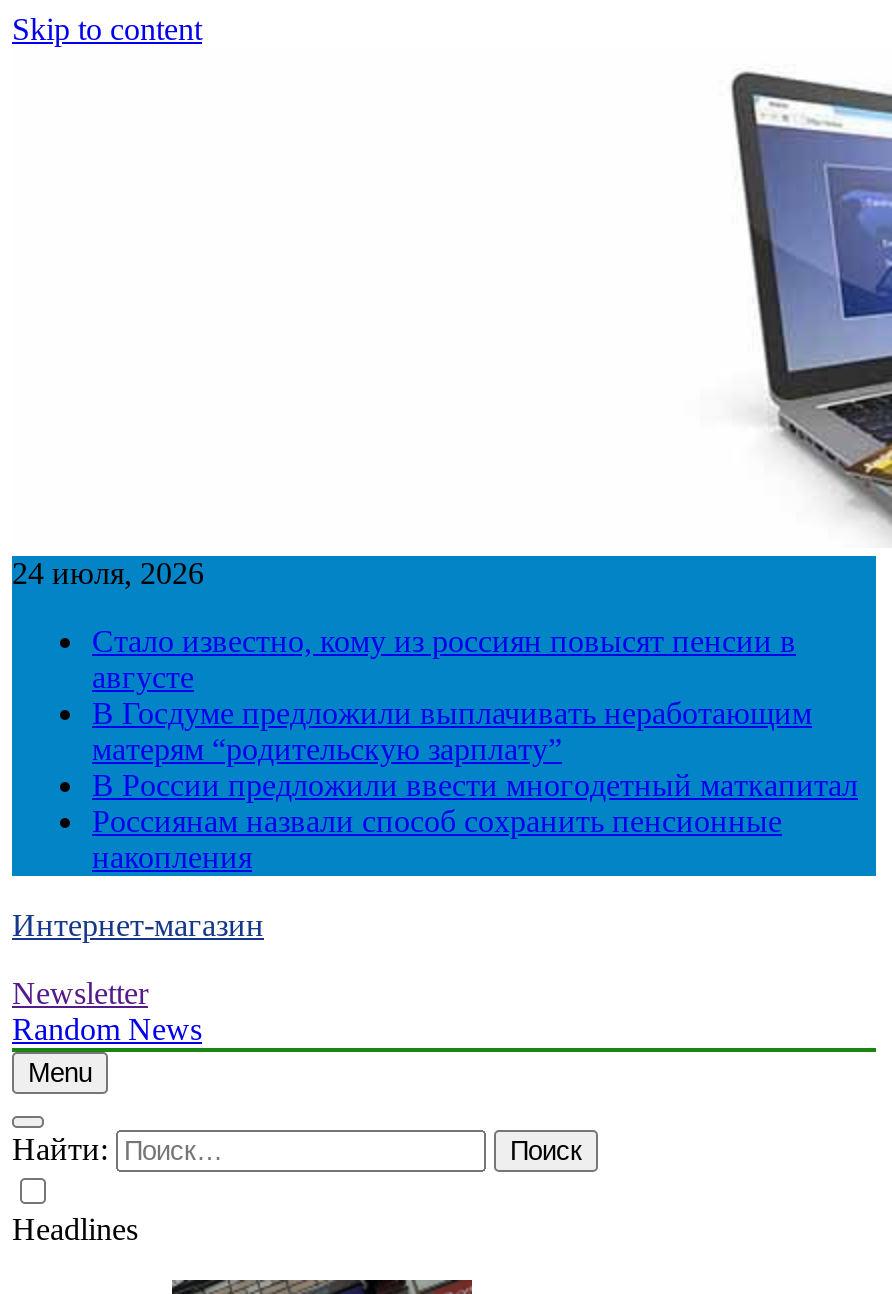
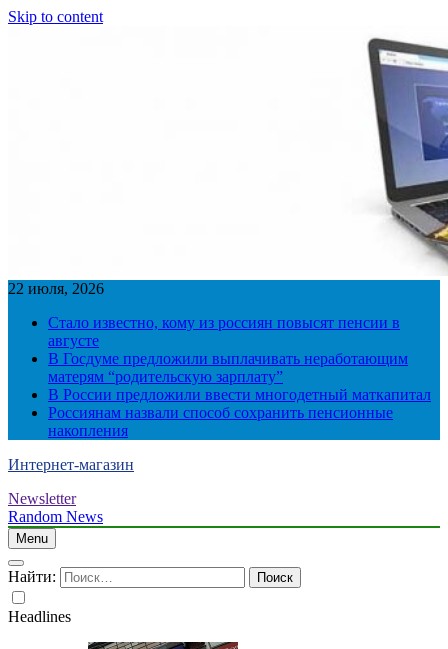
[12,556,204,590] 24 июля, 2026 -> [8,280,104,297] 22 июля, 2026

